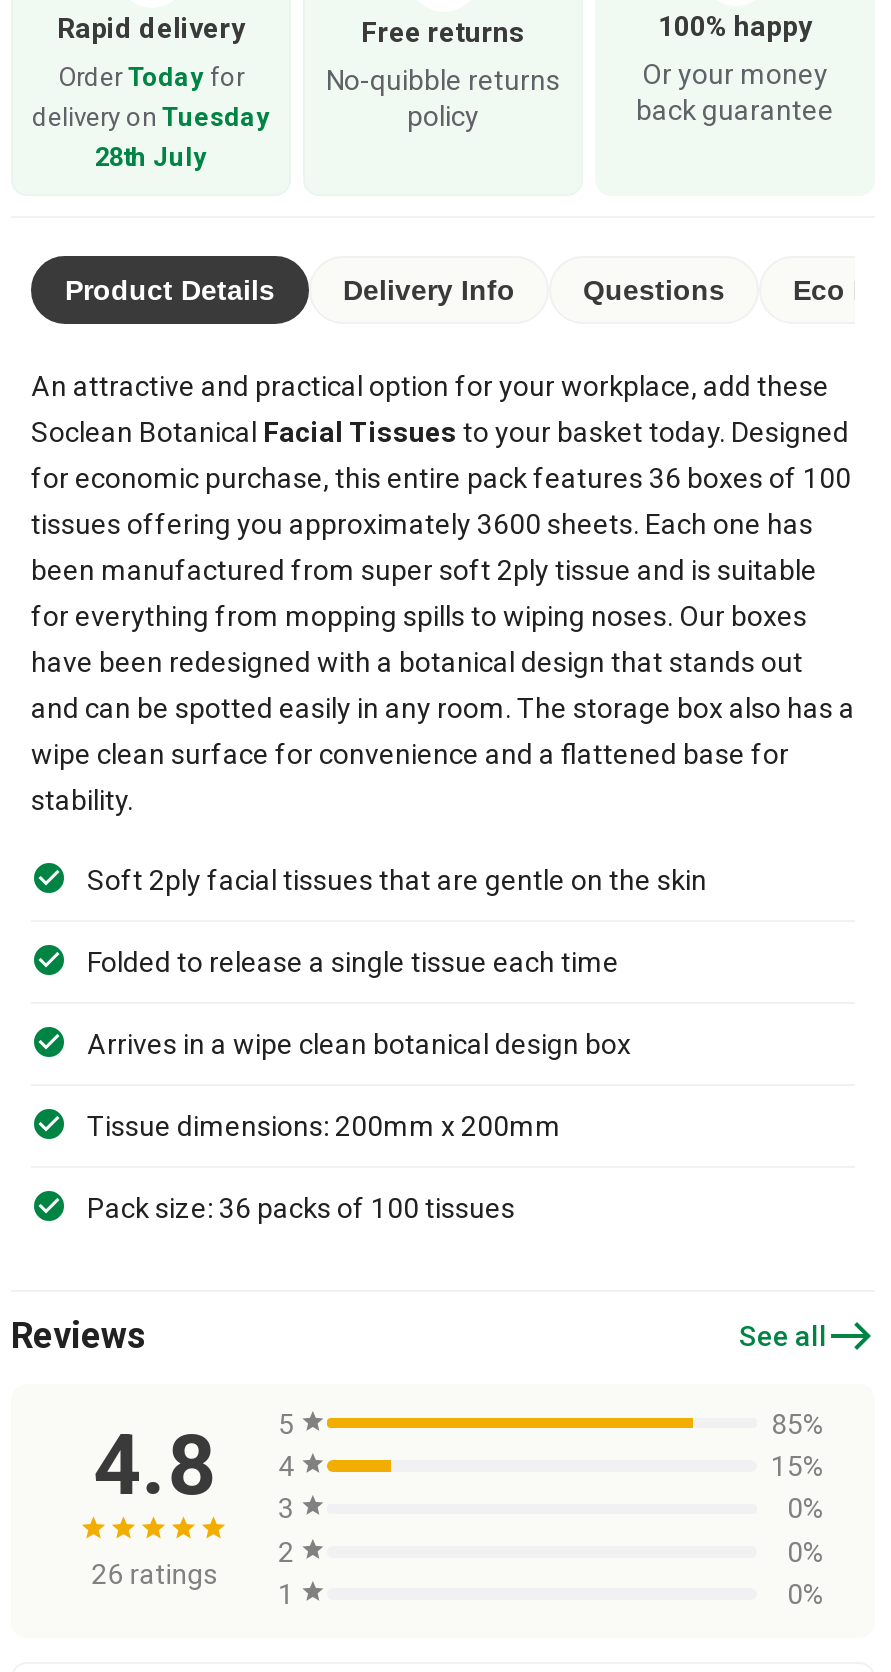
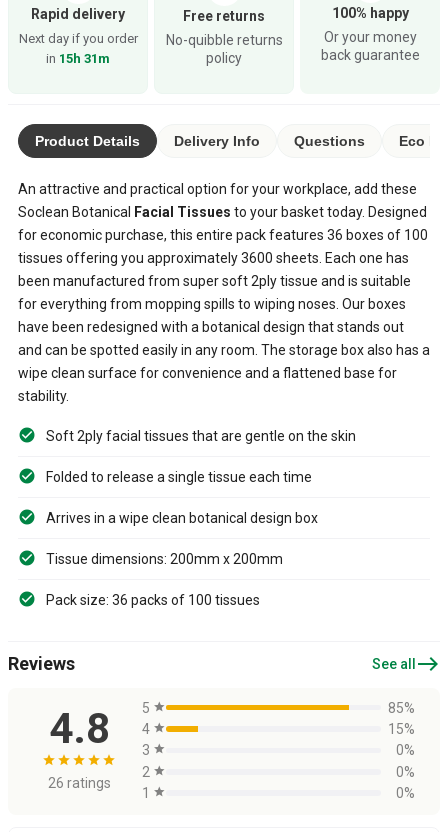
[32,61,270,171] OrderToday for | delivery on Tuesday | 28th July -> [18,31,137,66] Next day if you order | in 15h 31m

